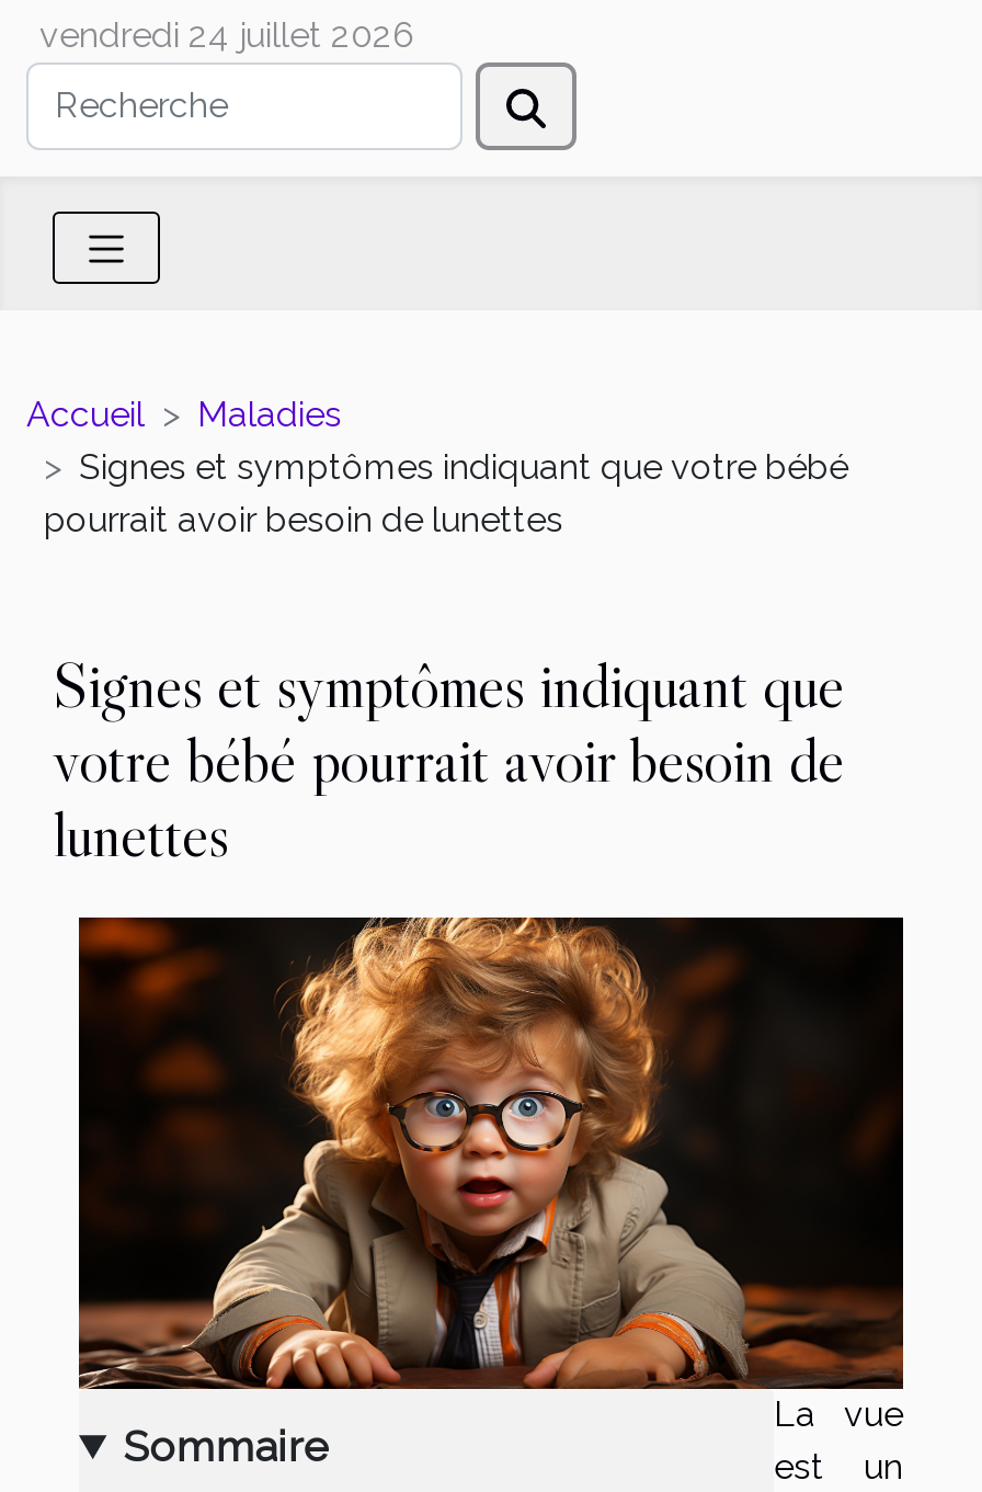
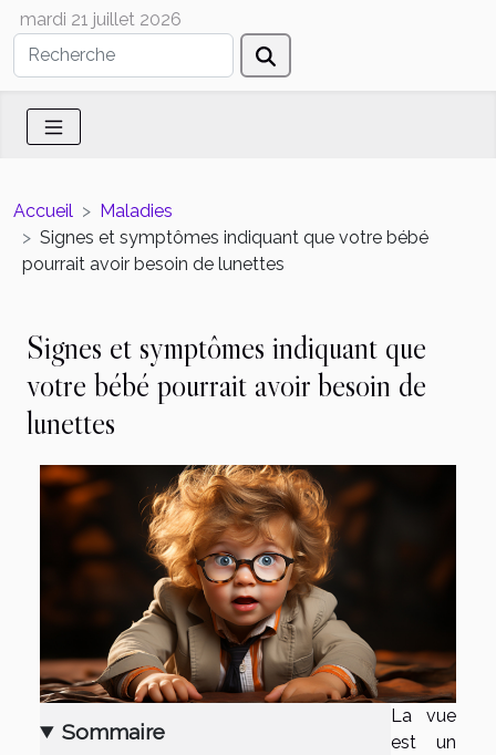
[39,14,414,56] vendredi 24 juillet 2026 -> [20,9,182,30] mardi 21 juillet 2026

